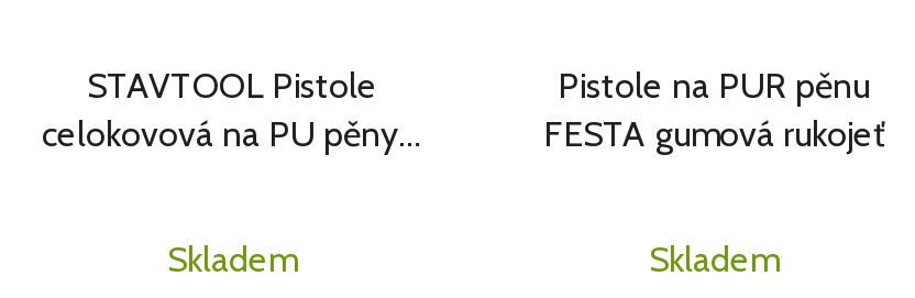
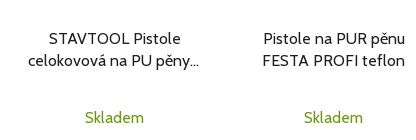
[543,113,884,155] FESTA gumová rukojeť -> [262,51,405,70] FESTA PROFI teflon

